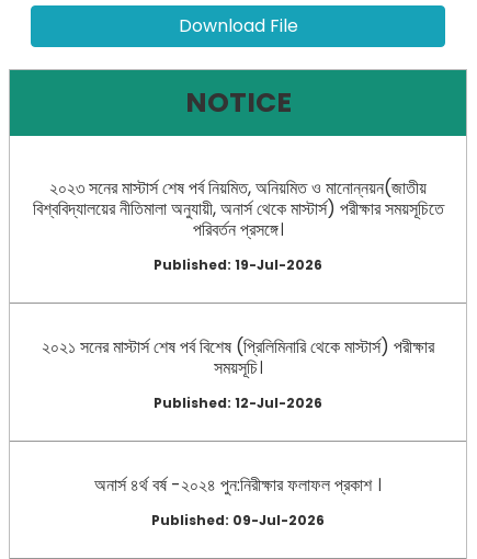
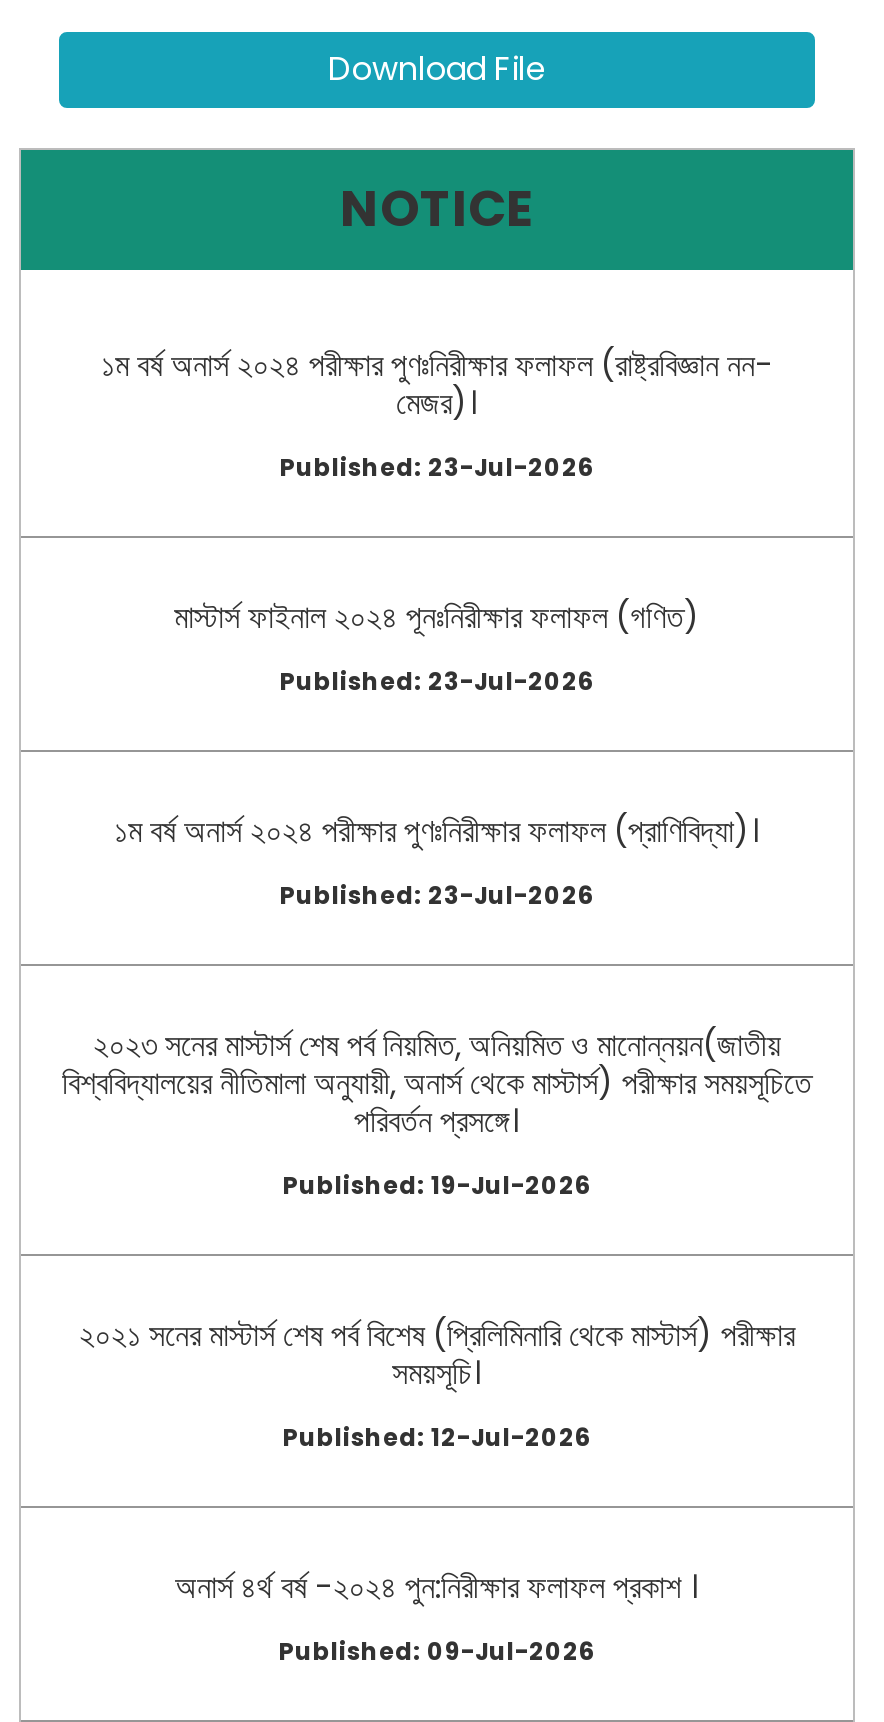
none -> [101,342,773,912] ১ম বর্ষ অনার্স ২০২৪ পরীক্ষার পুণঃনিরীক্ষার ফলাফল (রাষ্ট্রবিজ্ঞান নন- | মেজর)। | Published: 23-Jul-2026 | মাস্টার্স ফাইনাল ২০২৪ পূনঃনিরীক্ষার ফলাফল (গণিত) | Published: 23-Jul-2026 | ১ম বর্ষ অনার্স ২০২৪ পরীক্ষার পুণঃনিরীক্ষার ফলাফল (প্রাণিবিদ্যা)। | Published: 23-Jul-2026

